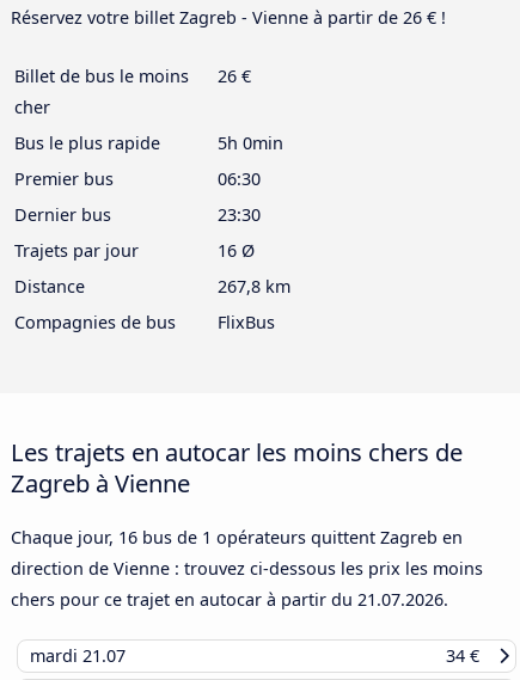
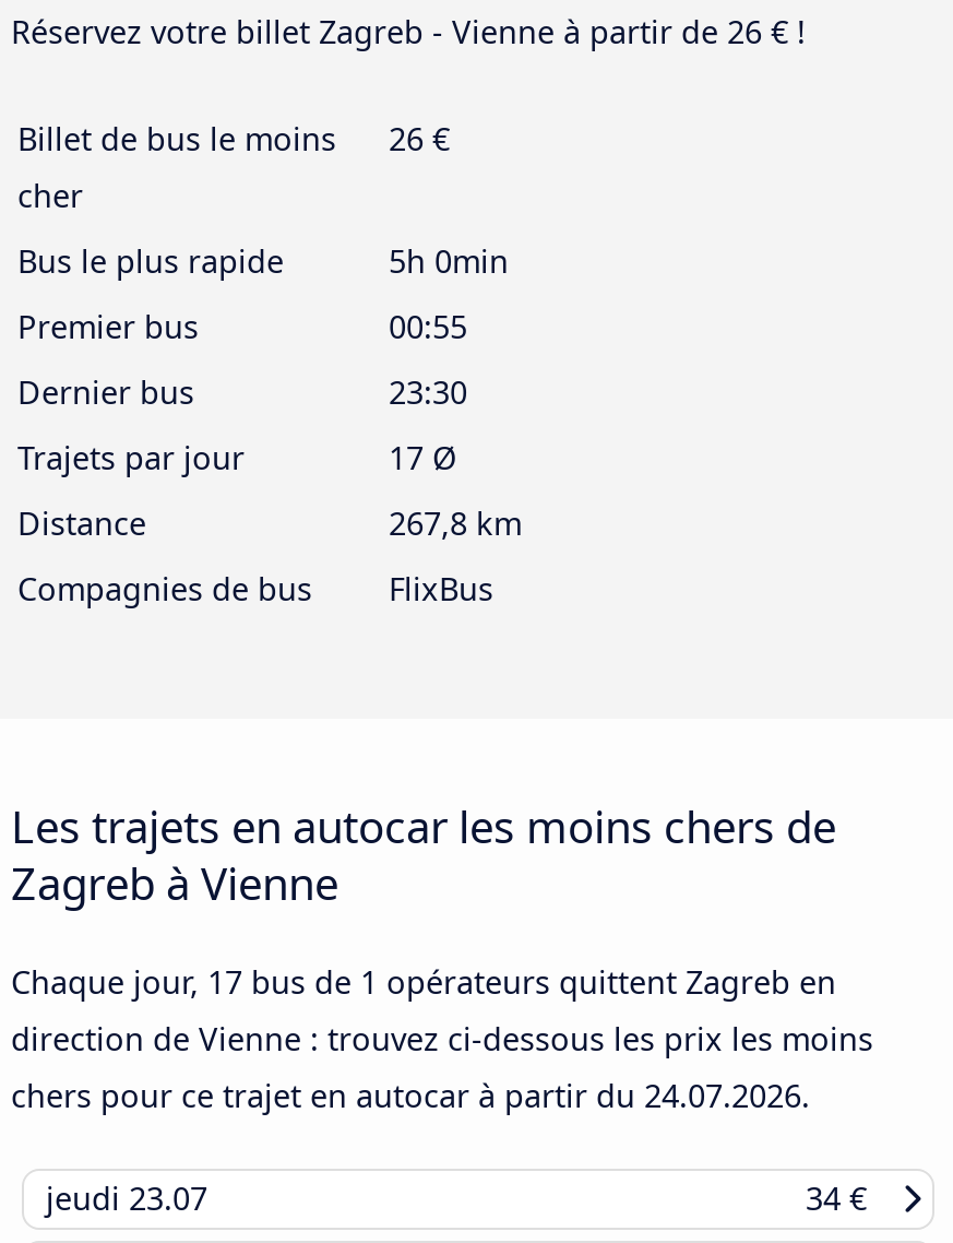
[218,168,261,190] 06:30 -> [389,306,467,348] 00:55
[218,239,255,262] 16 Ø -> [389,437,456,479] 17 Ø
[11,526,463,549] Chaque jour, 16 bus de 1 opérateurs quittent Zagreb en -> [11,962,836,1004] Chaque jour, 17 bus de 1 opérateurs quittent Zagreb en
[11,588,448,611] chers pour ce trajet en autocar à partir du 21.07.2026. -> [11,1076,810,1117] chers pour ce trajet en autocar à partir du 24.07.2026.
[30,645,126,667] mardi 21.07 -> [46,1178,207,1220] jeudi 23.07

